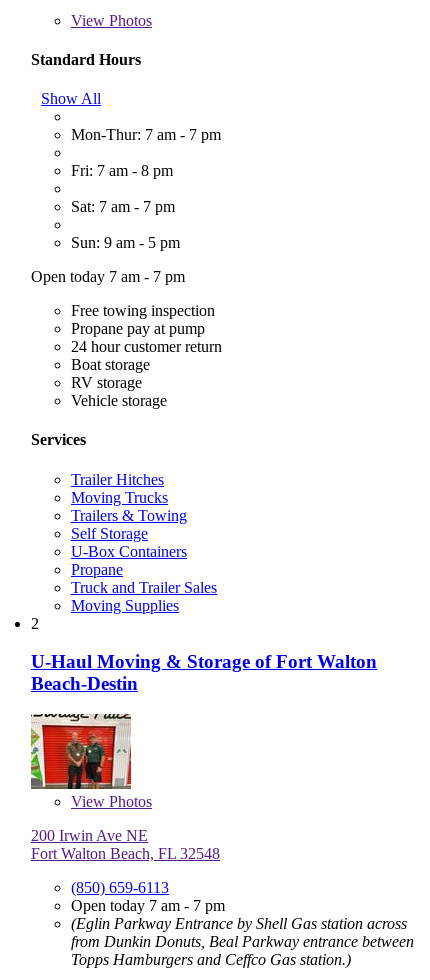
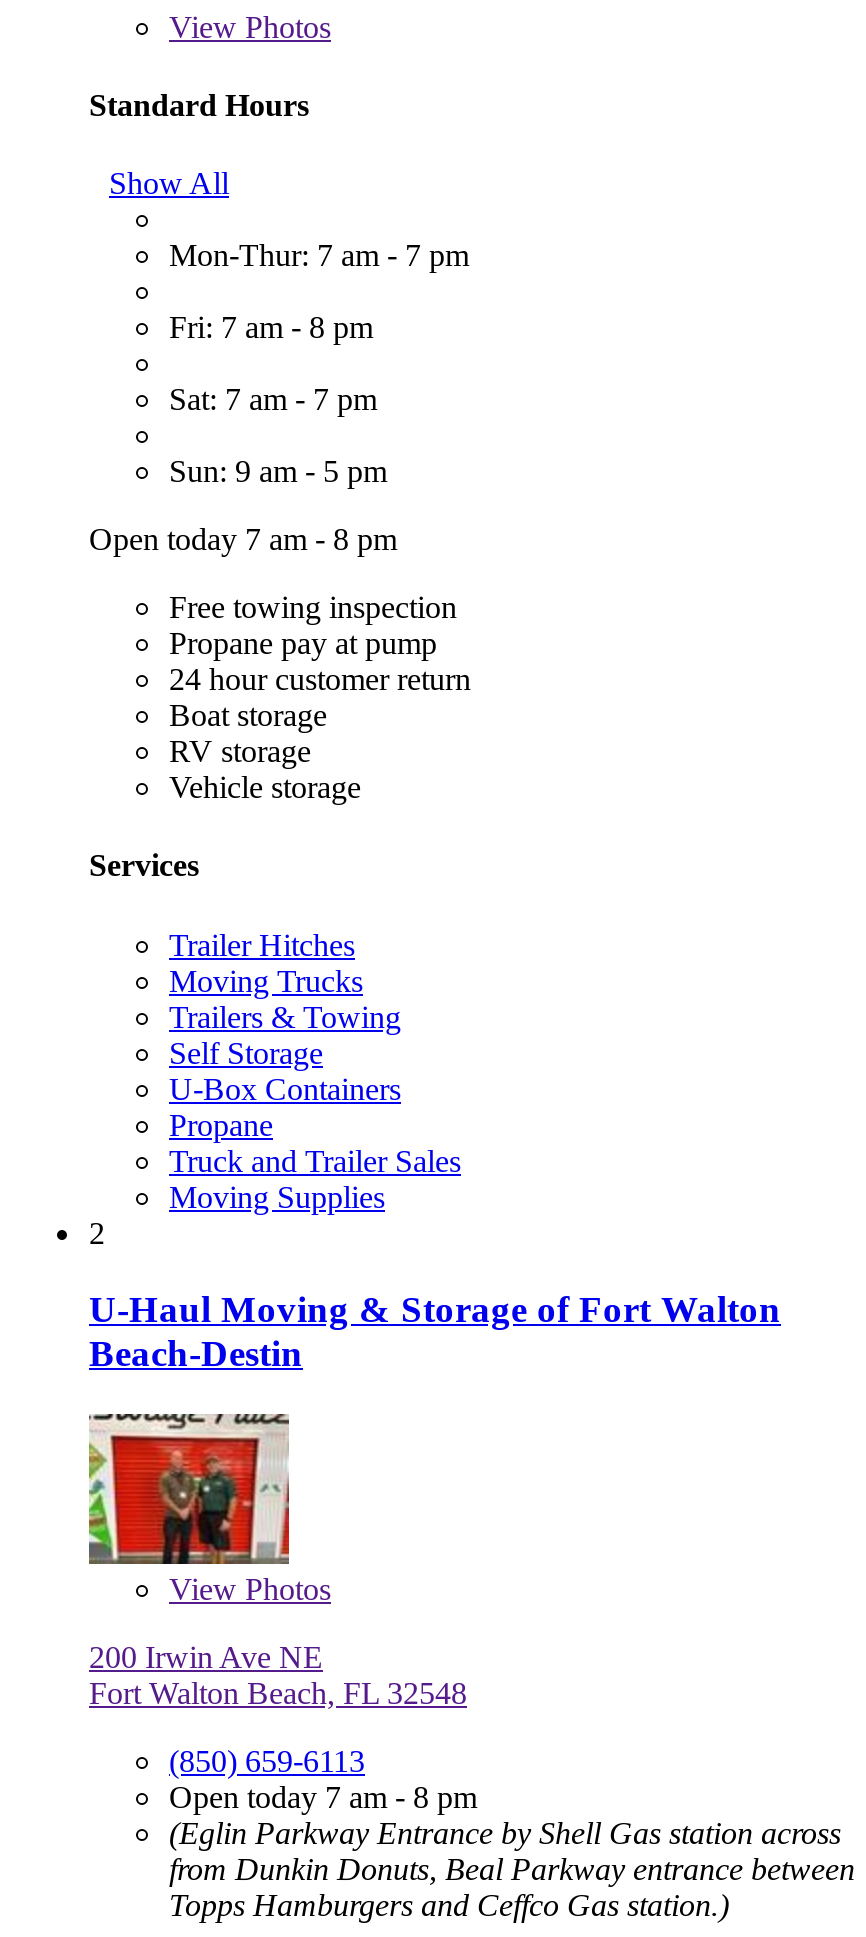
[31,268,185,285] Open today 7 am - 7 pm -> [89,522,397,556] Open today 7 am - 8 pm
[71,897,225,914] Open today 7 am - 7 pm -> [169,1780,477,1814] Open today 7 am - 8 pm

